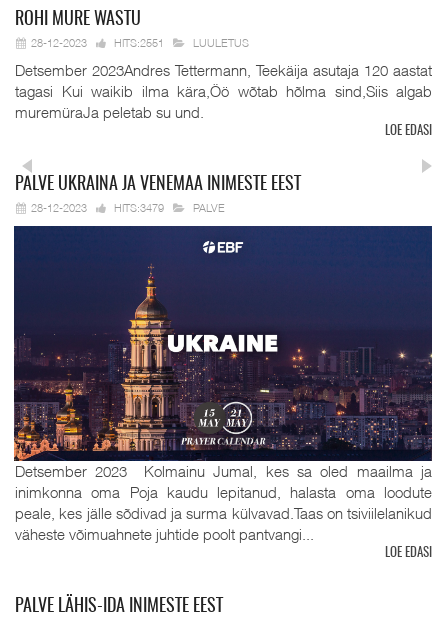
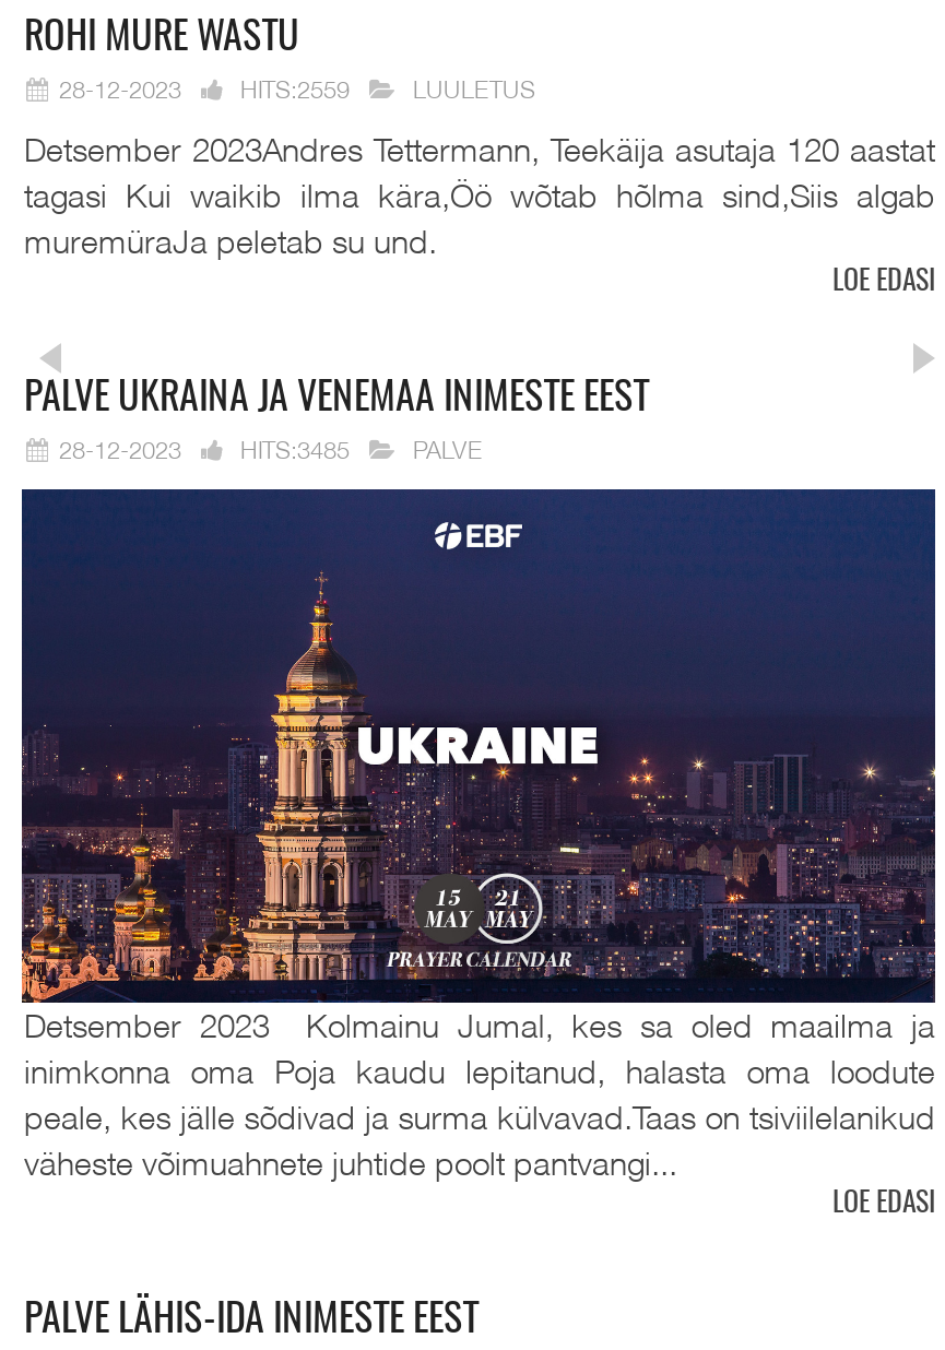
[31,36,164,49] 28-12-2023 HITS:2551 -> [59,73,350,102] 28-12-2023 HITS:2559
[31,201,164,214] 28-12-2023 HITS:3479 -> [59,435,350,463] 28-12-2023 HITS:3485

